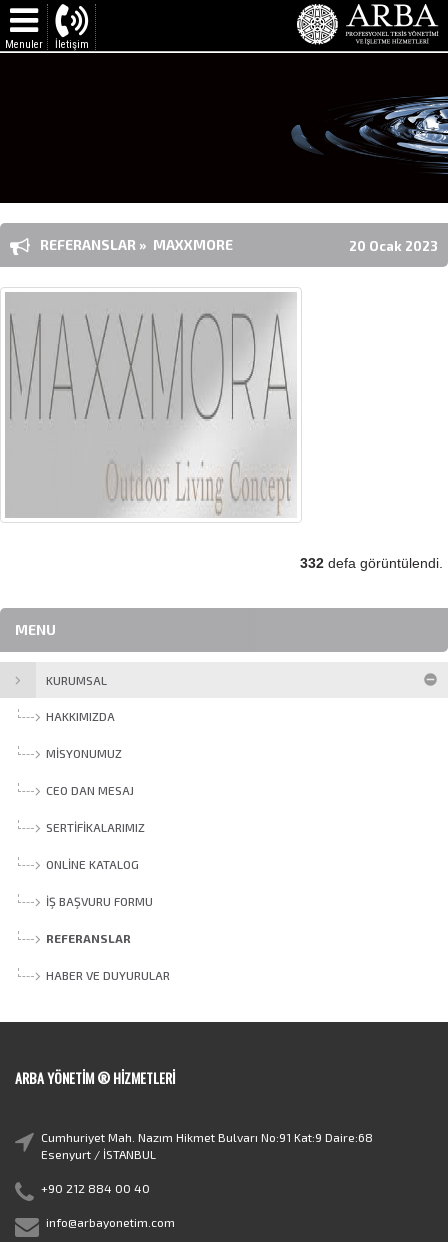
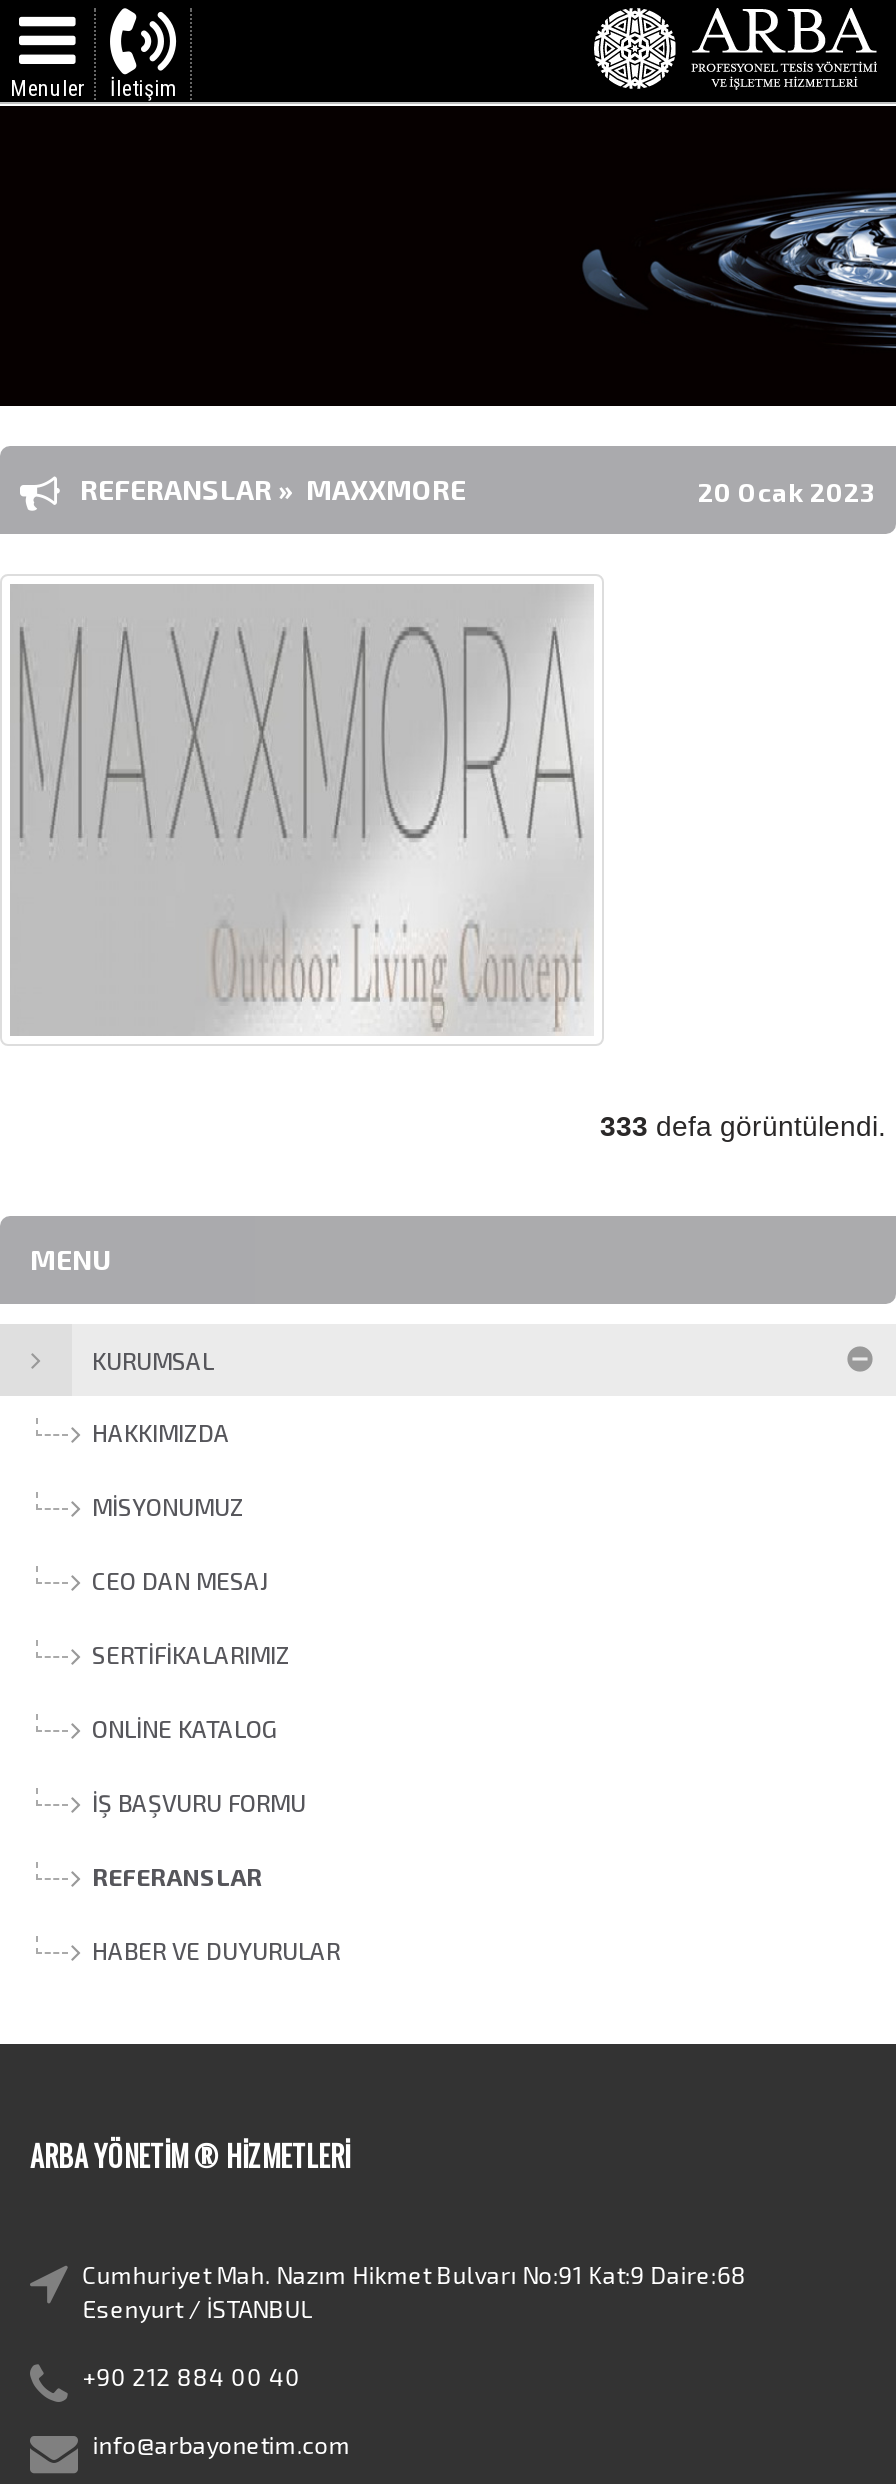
[300,555,443,571] 332 defa görüntülendi. -> [600,1110,886,1142] 333 defa görüntülendi.

